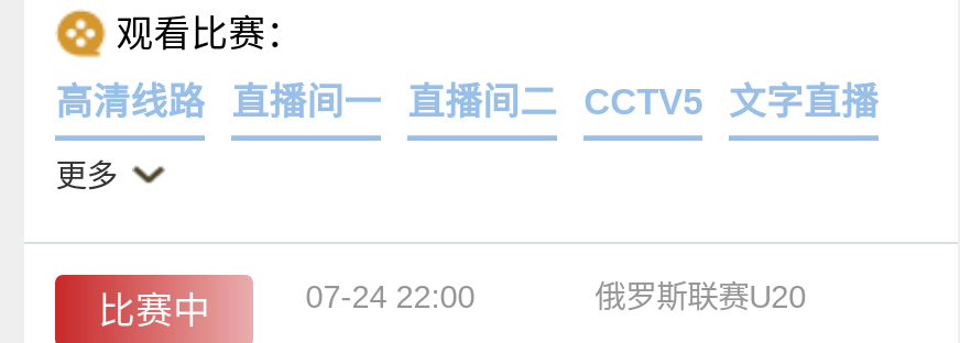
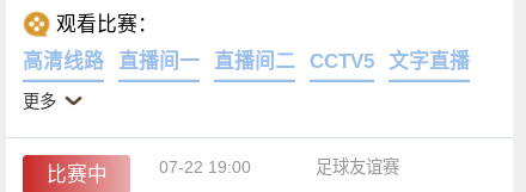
[305,279,806,314] 07-24 22:00 | 俄罗斯联赛U20 -> [159,157,399,176] 07-22 19:00 | 足球友谊赛

